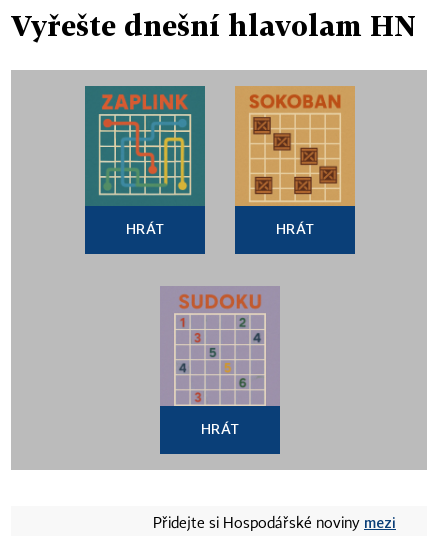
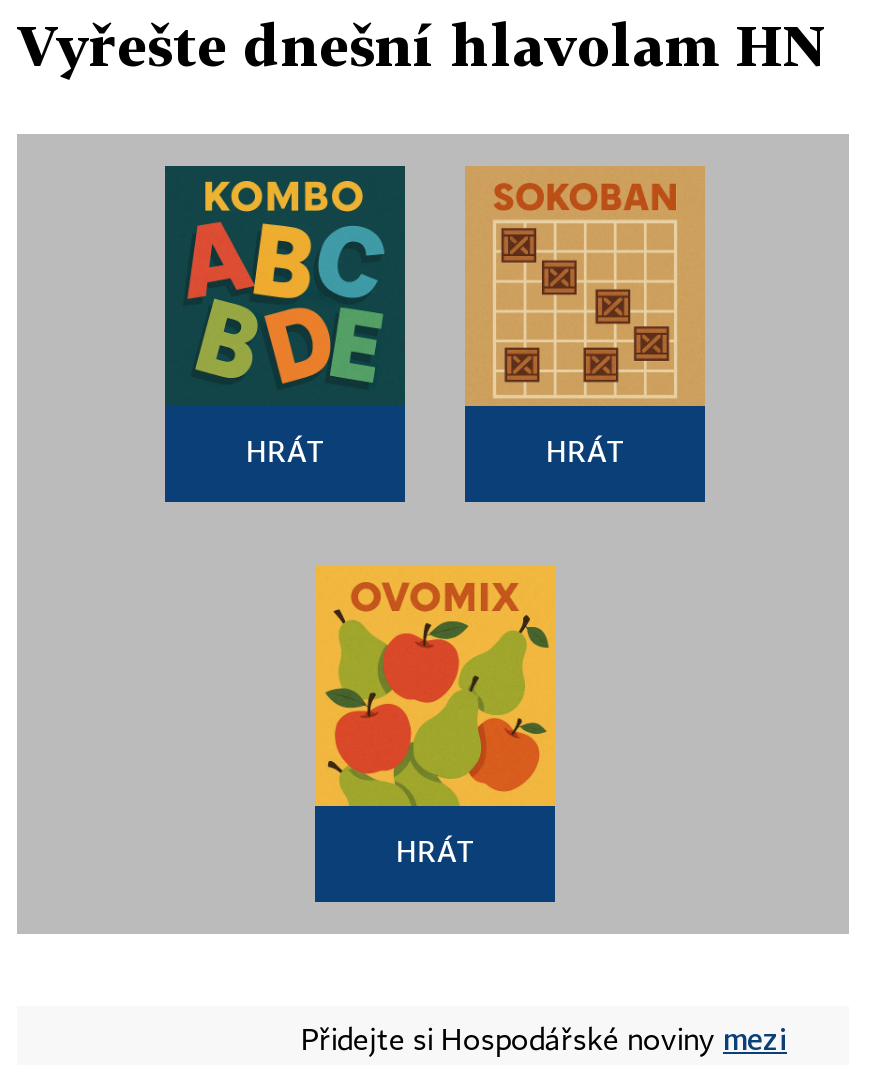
[85,86,205,206] [image] -> [167,168,403,406] [image]
[160,286,280,407] [image] -> [313,564,557,808] [image]

